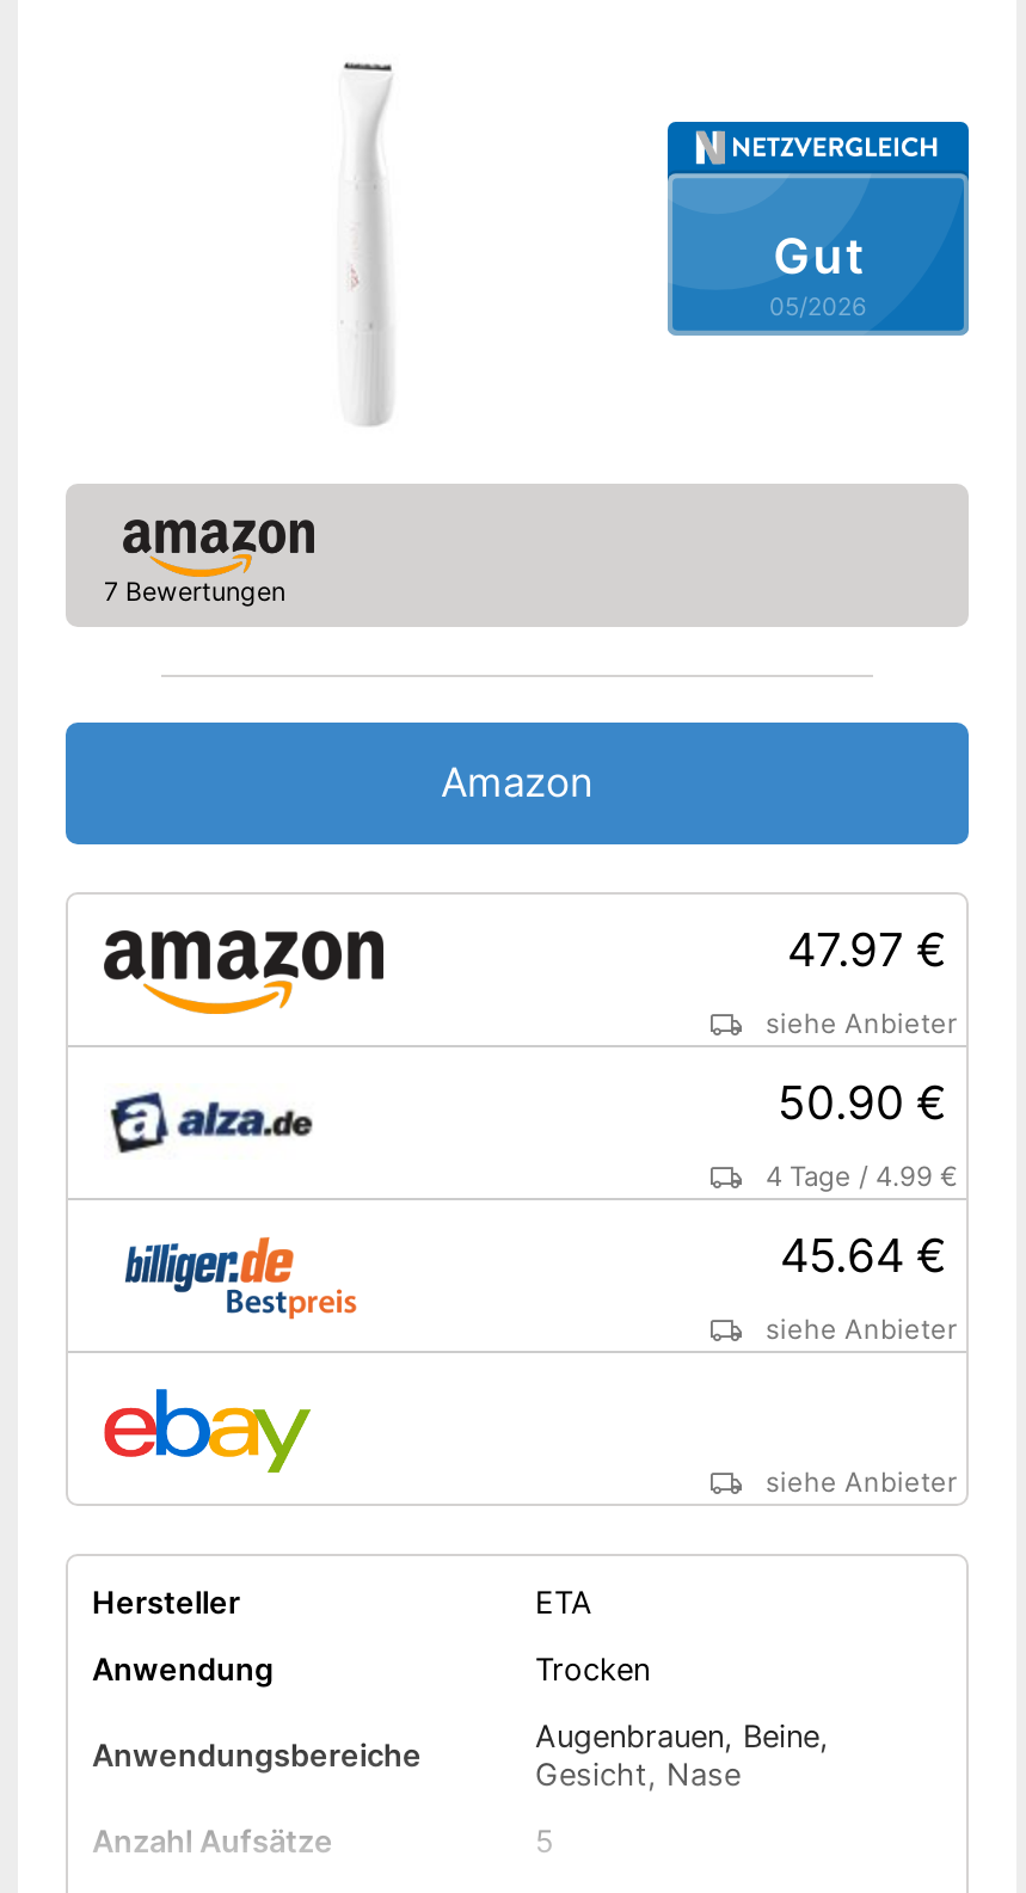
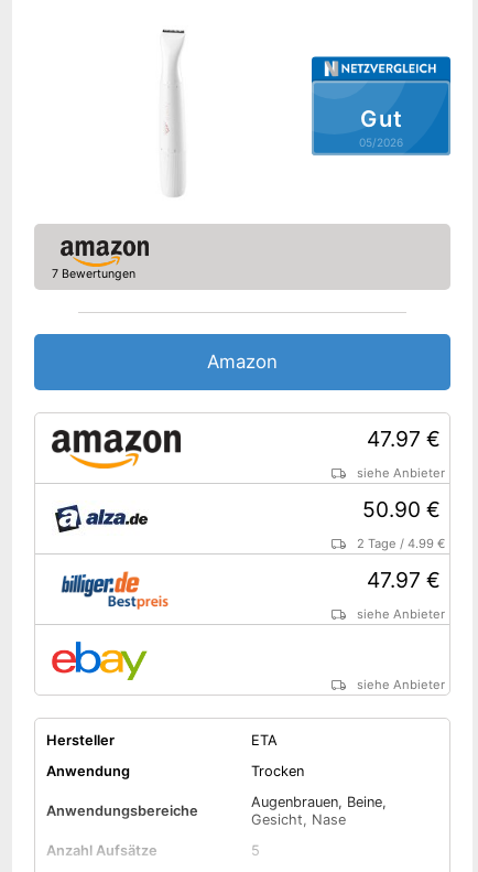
[766,1160,957,1193] 4 Tage / 4.99 € -> [357,536,445,551] 2 Tage / 4.99 €
[780,1225,947,1283] 45.64 € -> [367,566,441,593] 47.97 €

